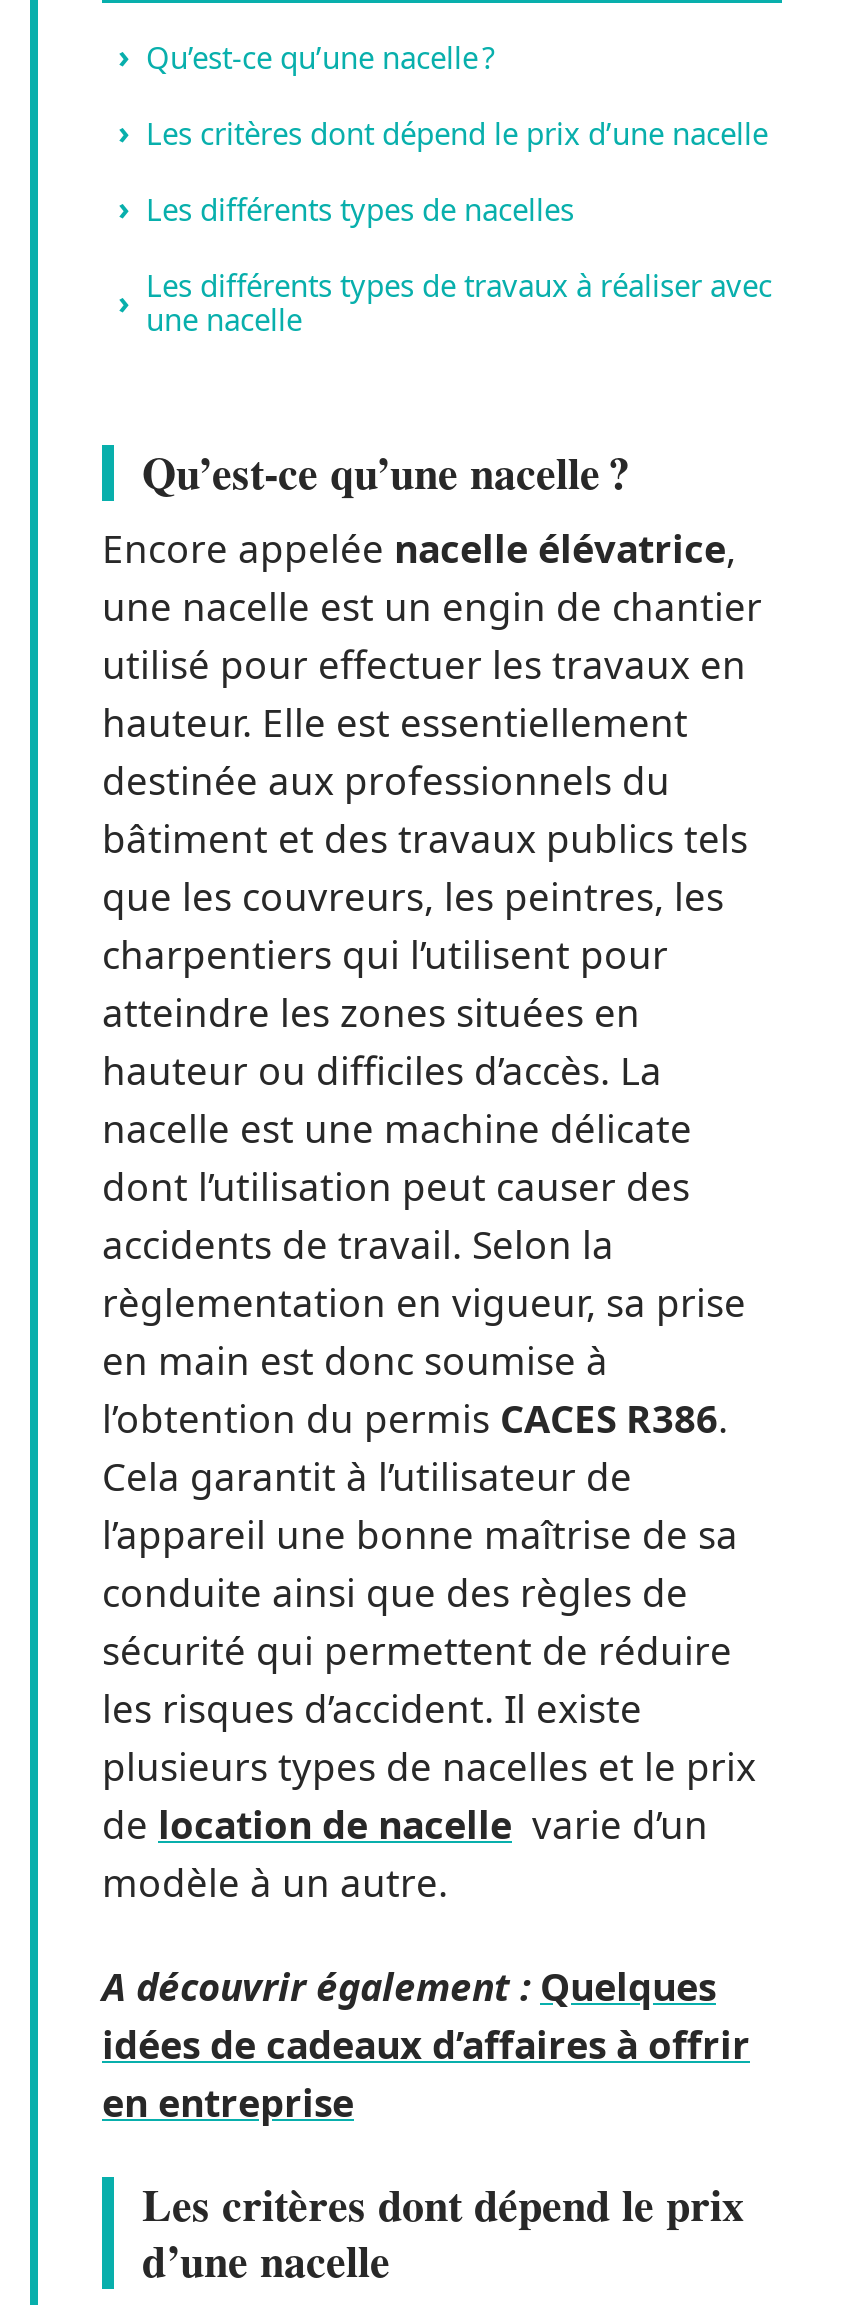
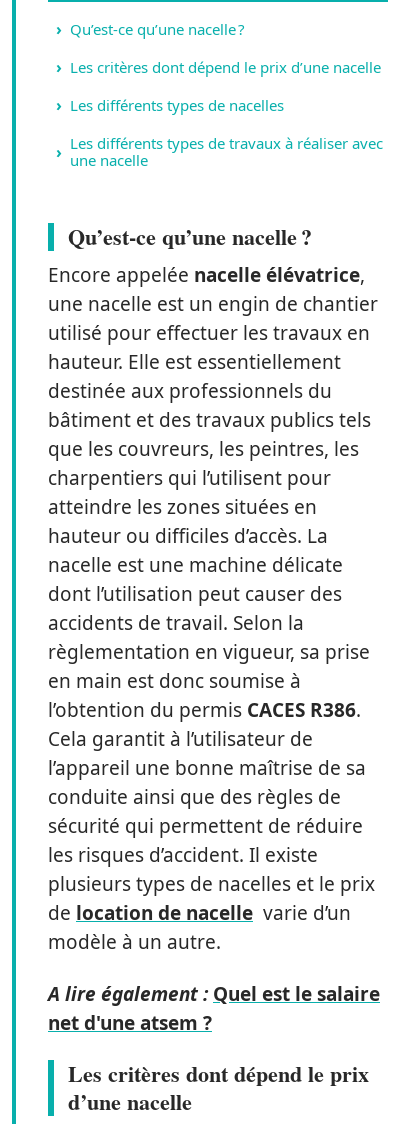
[102,1960,750,2128] A découvrir également : Quelques | idées de cadeaux d’affaires à offrir | en entreprise -> [48,980,380,1035] A lire également : Quel est le salaire | net d'une atsem ?

